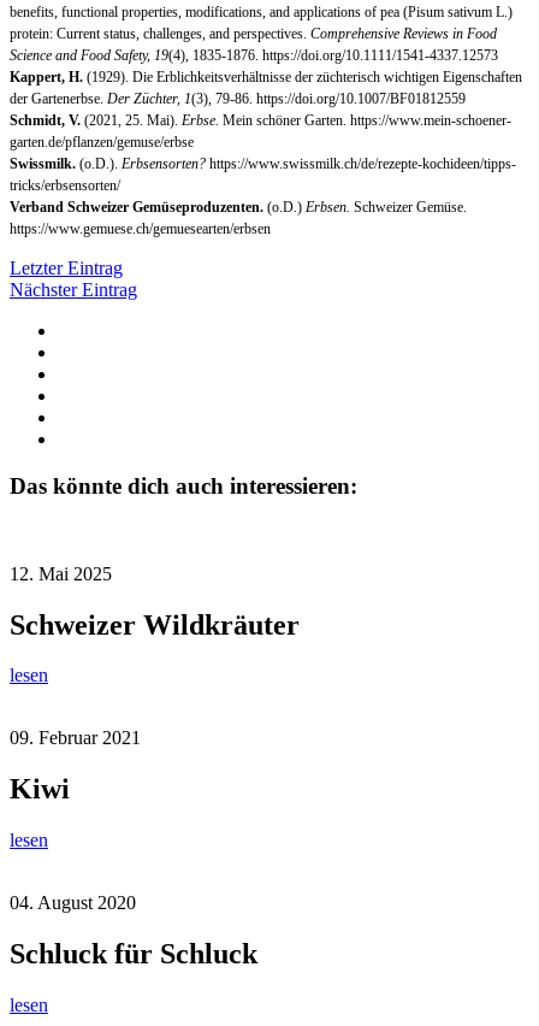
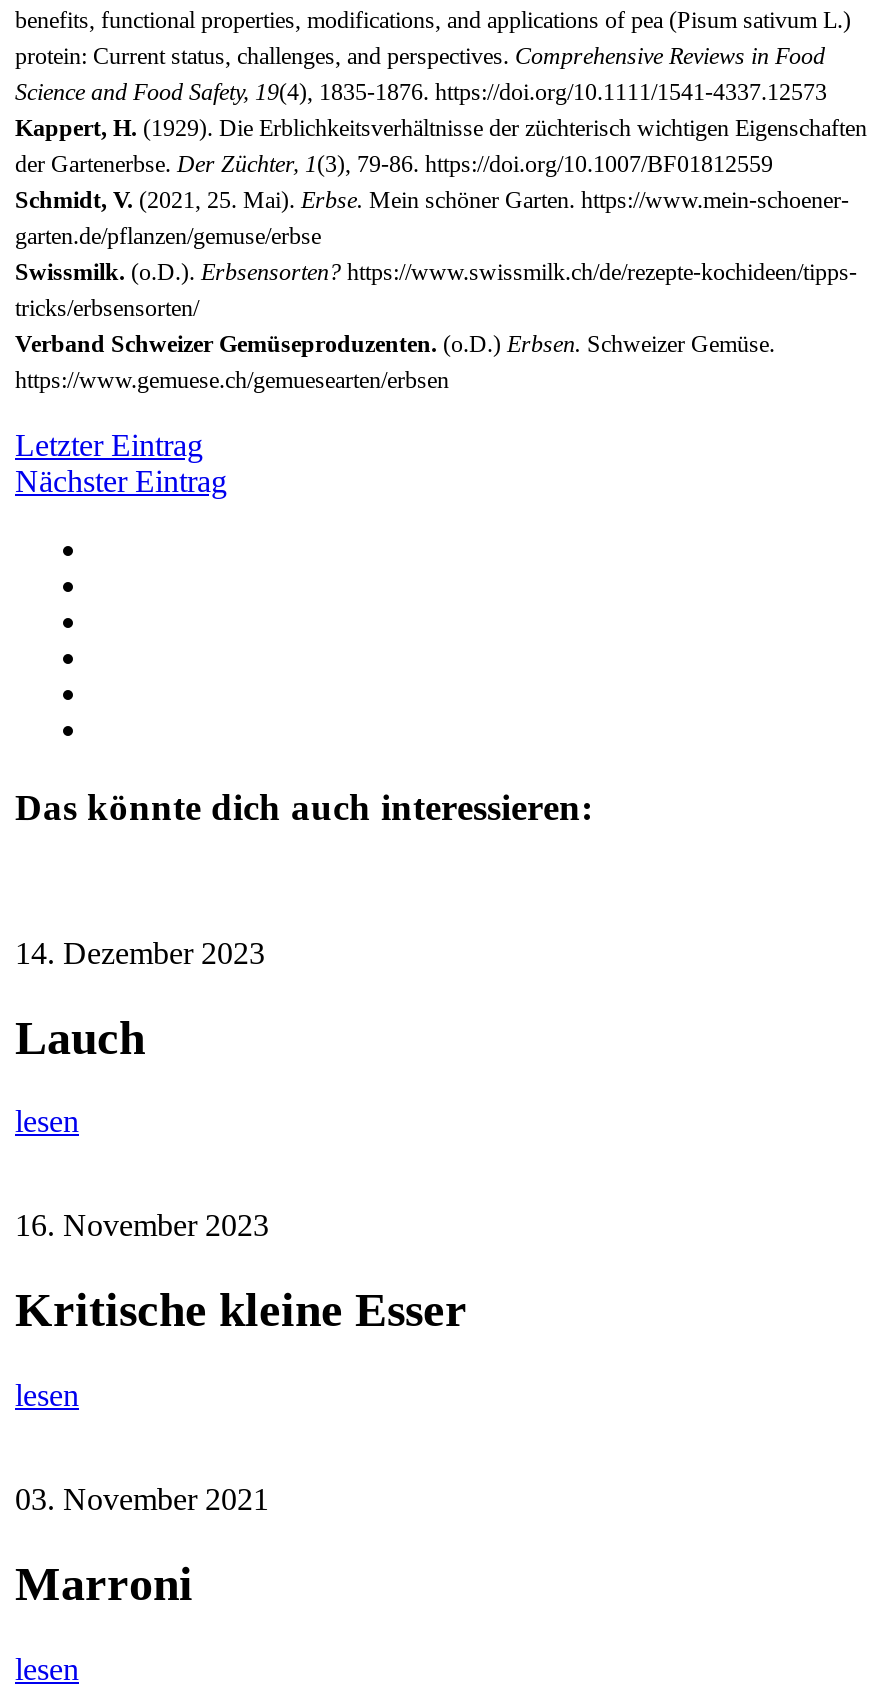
[10,563,112,584] 12. Mai 2025 -> [15,935,265,969] 14. Dezember 2023
[10,609,307,640] Schweizer Wildkräuter -> [15,1011,145,1063] Lauch
[10,728,141,748] 09. Februar 2021 -> [15,1209,269,1243] 16. November 2023
[10,773,70,805] Kiwi -> [15,1285,467,1337] Kritische kleine Esser
[10,893,136,913] 04. August 2020 -> [15,1482,269,1516] 03. November 2021
[10,938,257,970] Schluck für Schluck -> [15,1558,193,1610] Marroni

